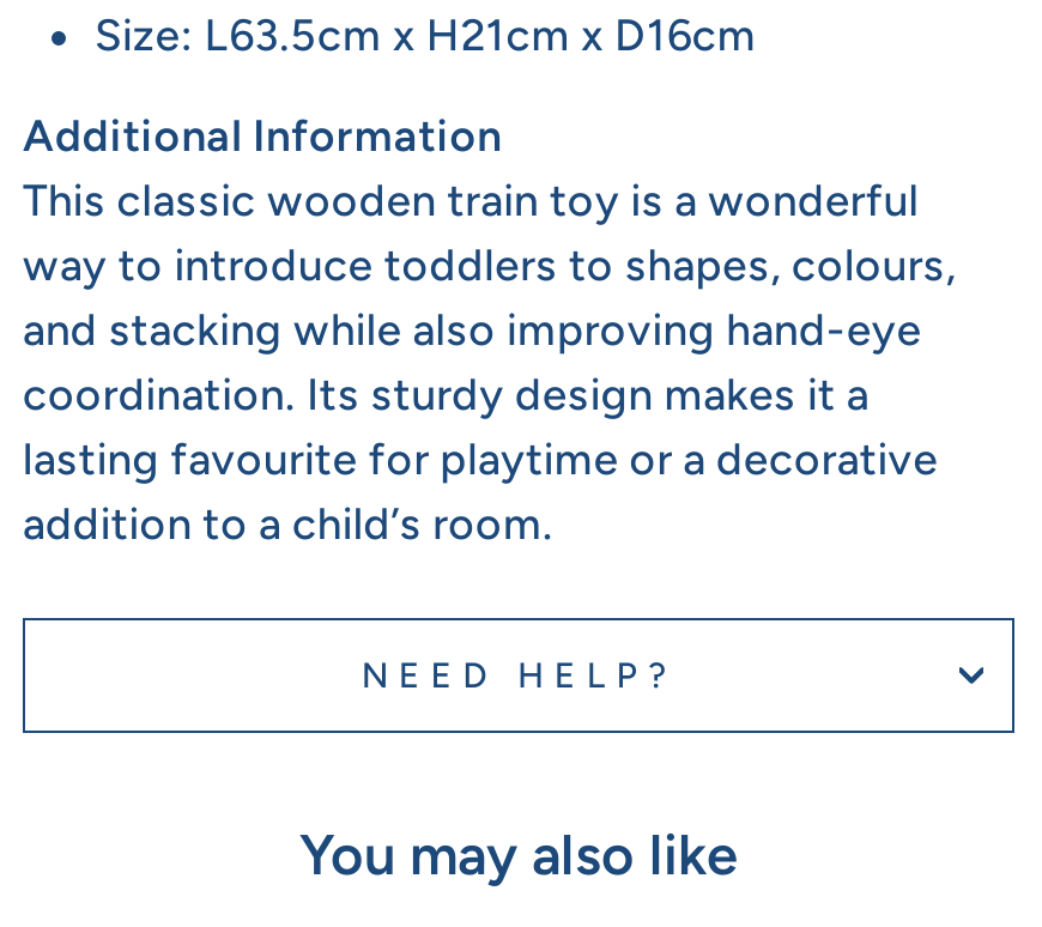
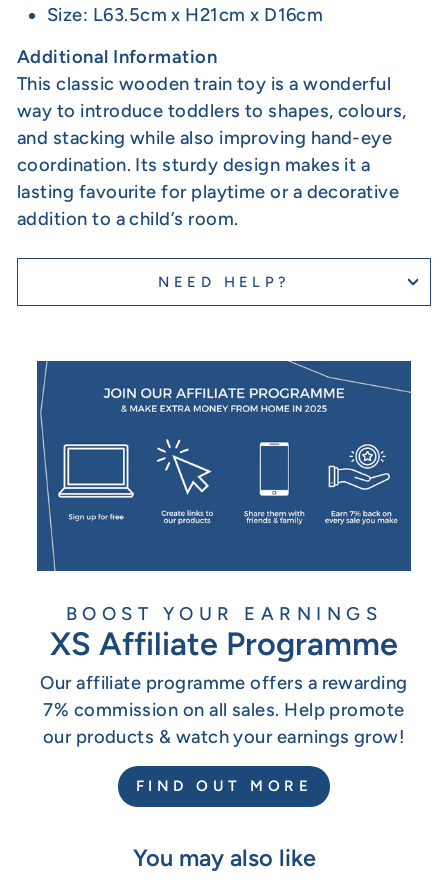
none -> [36,360,412,795] [image] | BOOST YOUR EARNINGS | XS Affiliate Programme | Our affiliate programme offers a rewarding | 7% commission on all sales. Help promote | our products & watch your earnings grow! | FIND OUT MORE

